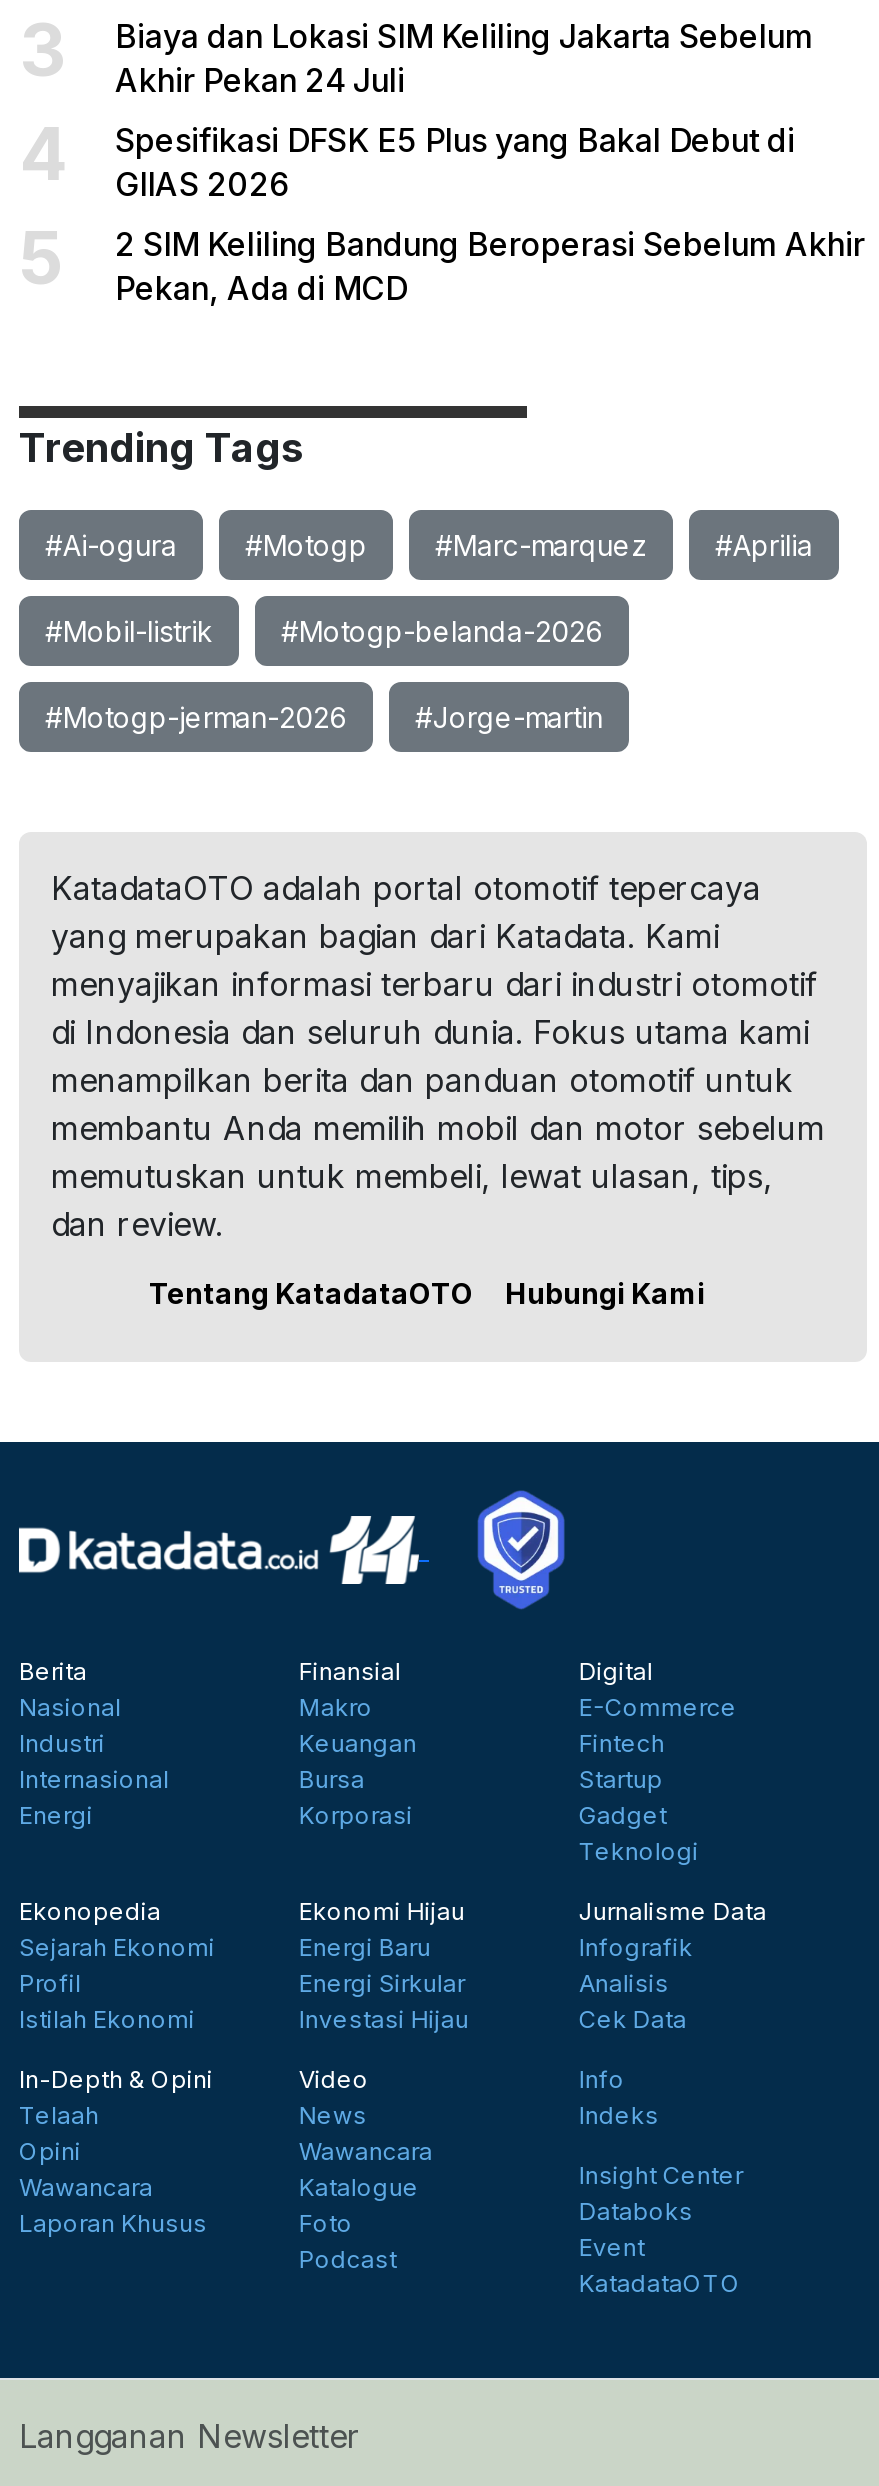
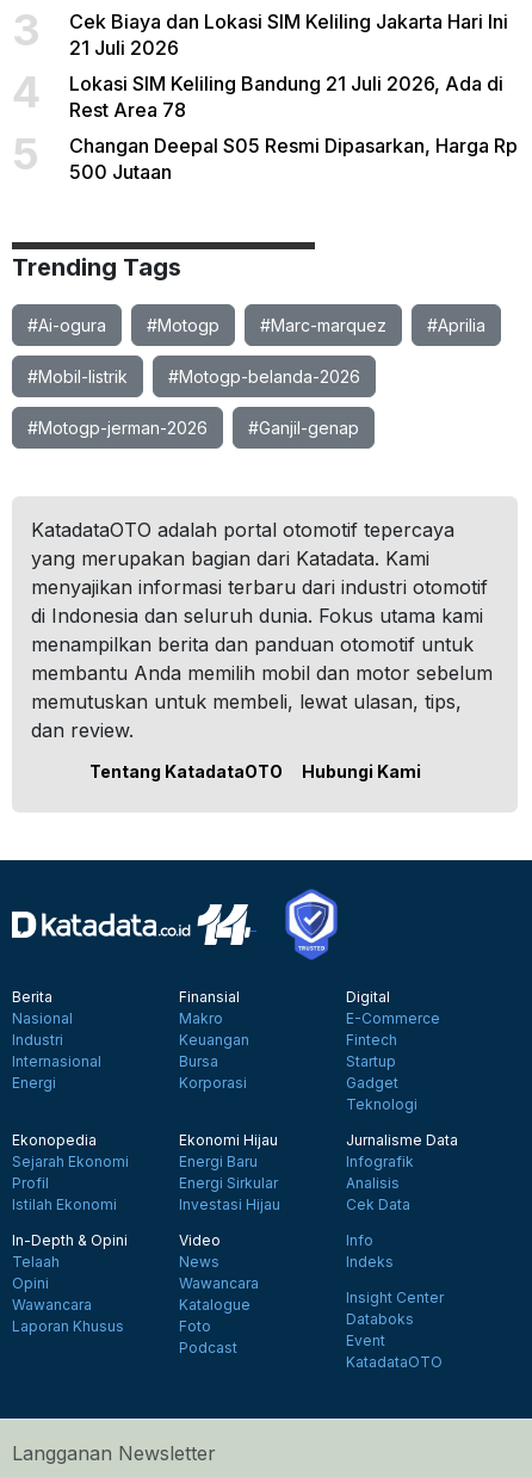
[115,16,813,100] Biaya dan Lokasi SIM Keliling Jakarta Sebelum | Akhir Pekan 24 Juli -> [69,10,508,60] Cek Biaya dan Lokasi SIM Keliling Jakarta Hari Ini | 21 Juli 2026
[115,120,795,204] Spesifikasi DFSK E5 Plus yang Bakal Debut di | GIIAS 2026 -> [69,72,503,122] Lokasi SIM Keliling Bandung 21 Juli 2026, Ada di | Rest Area 78
[115,224,865,308] 2 SIM Keliling Bandung Beroperasi Sebelum Akhir | Pekan, Ada di MCD -> [69,134,518,184] Changan Deepal S05 Resmi Dipasarkan, Harga Rp | 500 Jutaan
[415,700,603,734] #Jorge-martin -> [248,418,359,438] #Ganjil-genap

